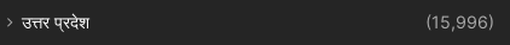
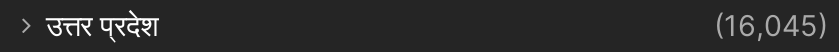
[425,12,494,32] (15,996) -> [714,8,828,42] (16,045)

